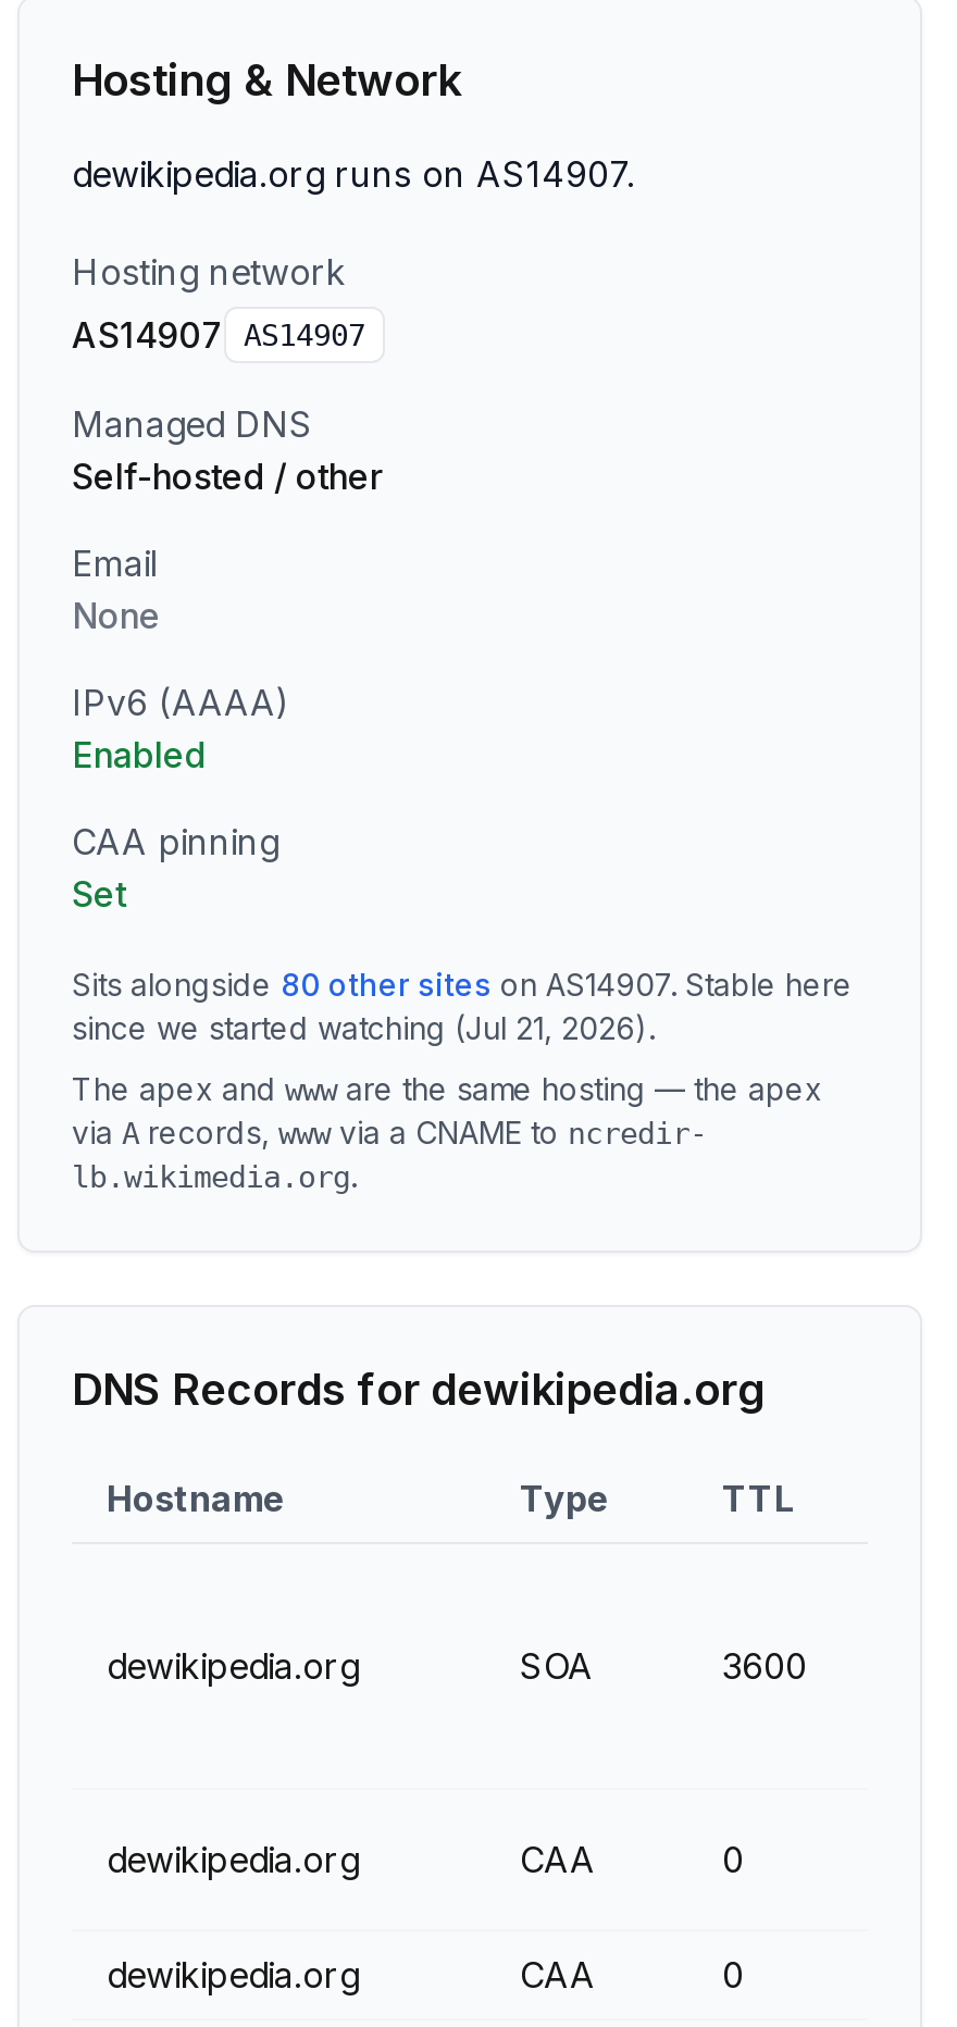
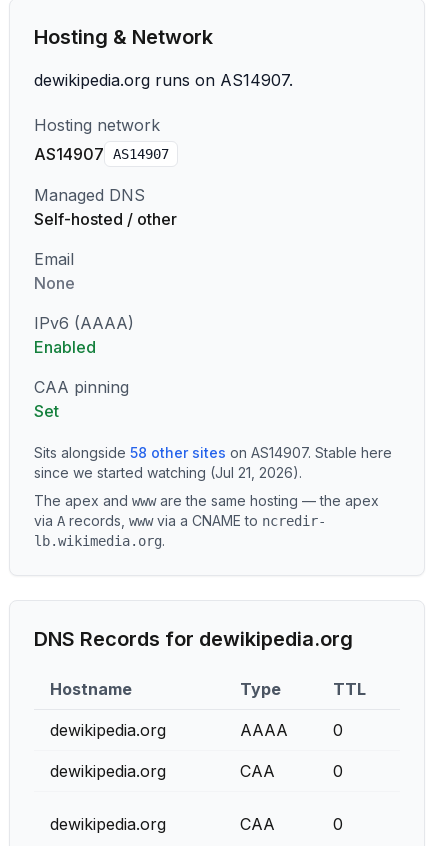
[72,966,853,1003] Sits alongside 80 other sites on AS14907. Stable here -> [34,444,392,461] Sits alongside 58 other sites on AS14907. Stable here
[520,1644,807,1688] SOA | 3600 -> [240,720,343,740] AAAA | 0

